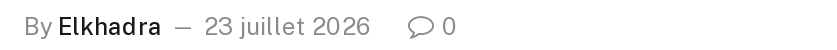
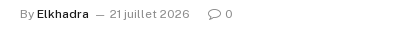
[24,13,372,41] By Elkhadra 23 juillet 2026 -> [20,7,190,21] By Elkhadra 21 juillet 2026

